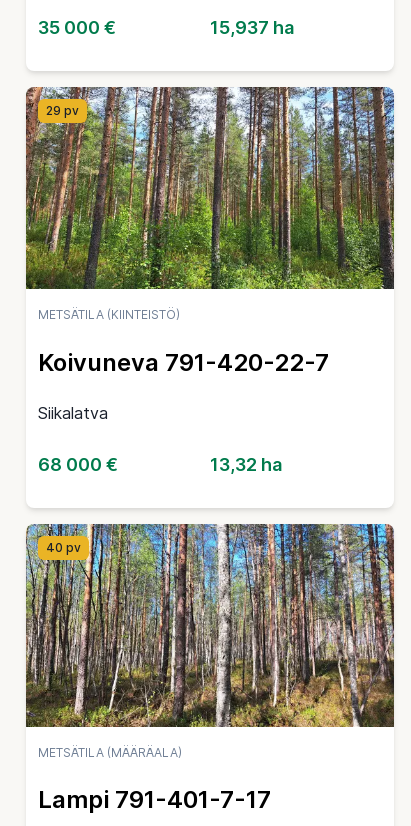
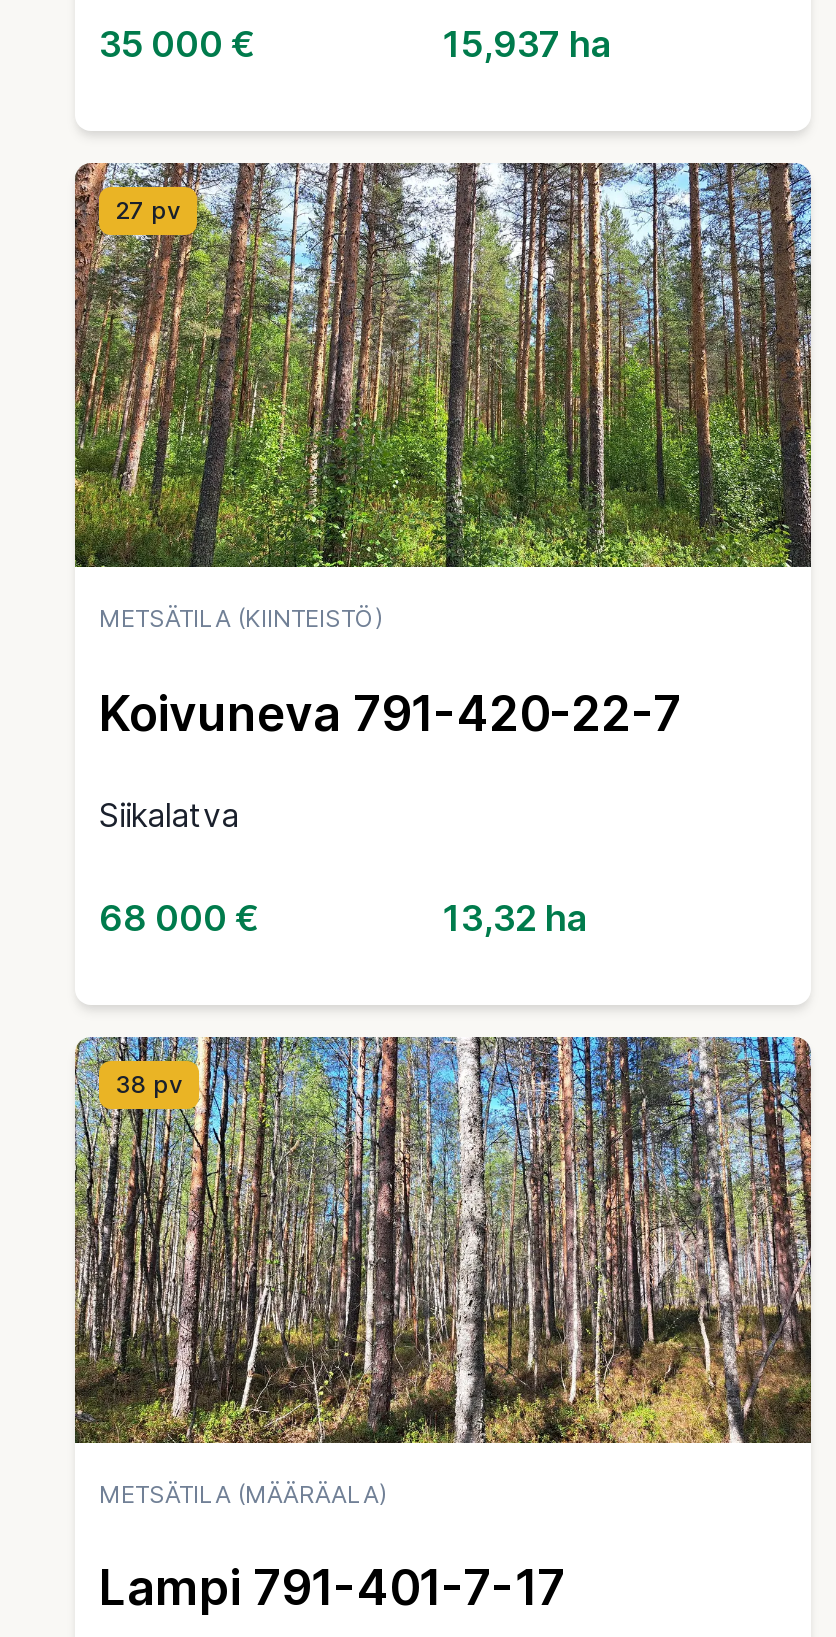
[46,103,79,118] 29 pv -> [115,194,181,224] 27 pv
[46,540,81,555] 40 pv -> [115,1069,183,1099] 38 pv

